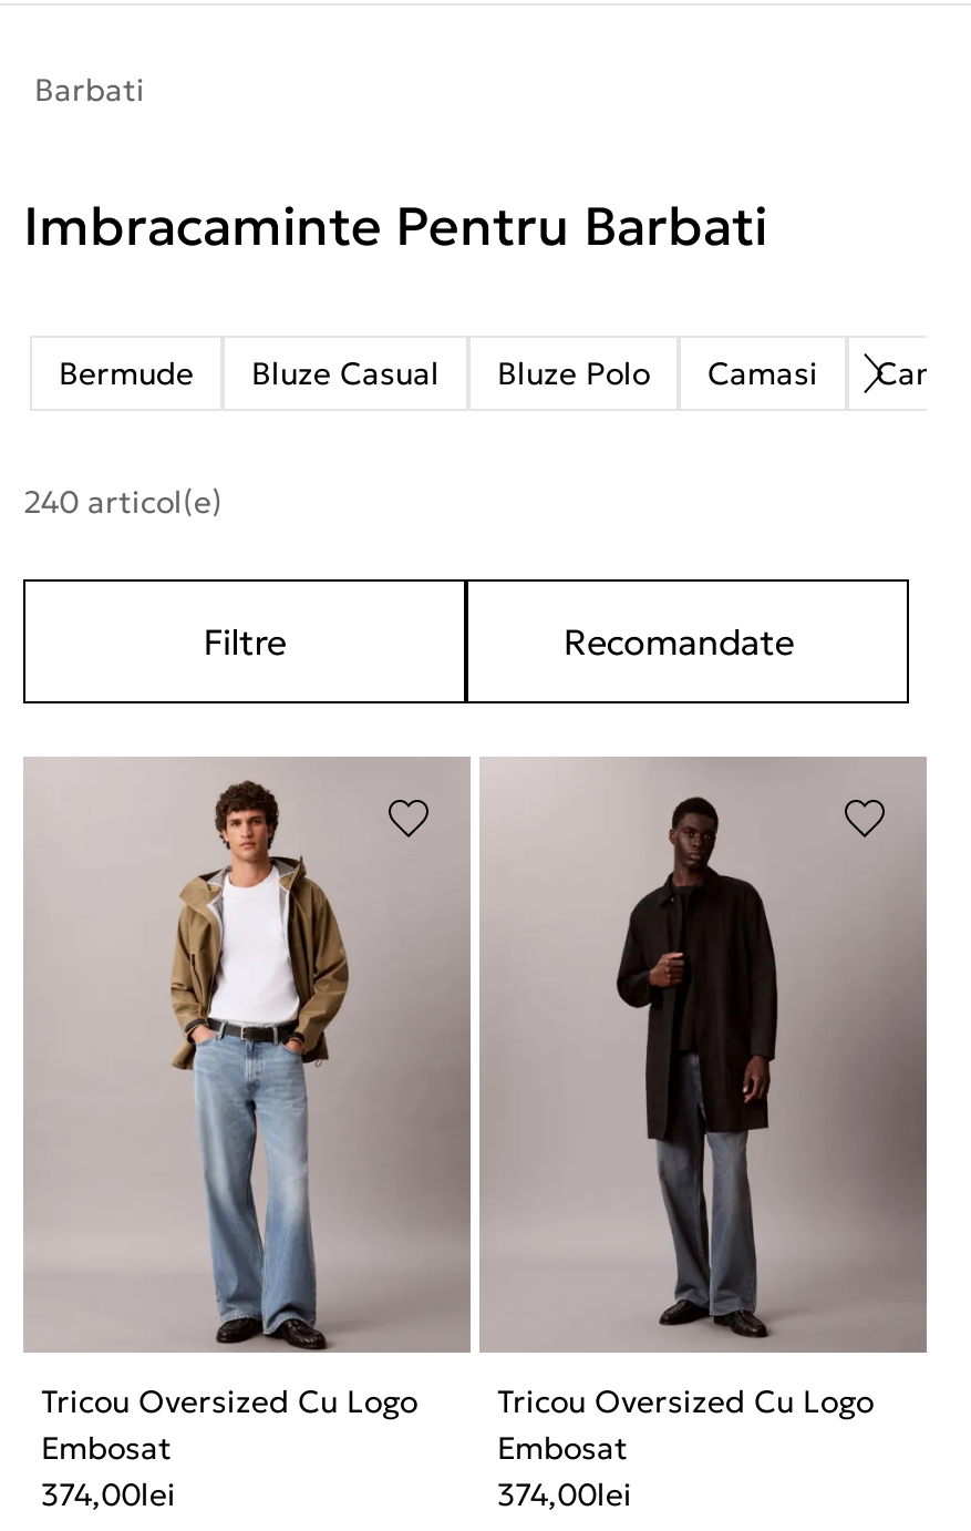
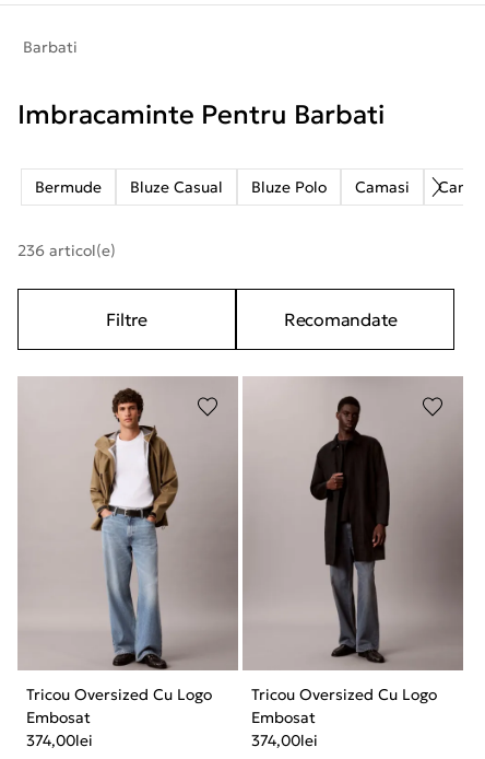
[23,482,223,522] 240 articol(e) -> [17,241,116,260] 236 articol(e)

